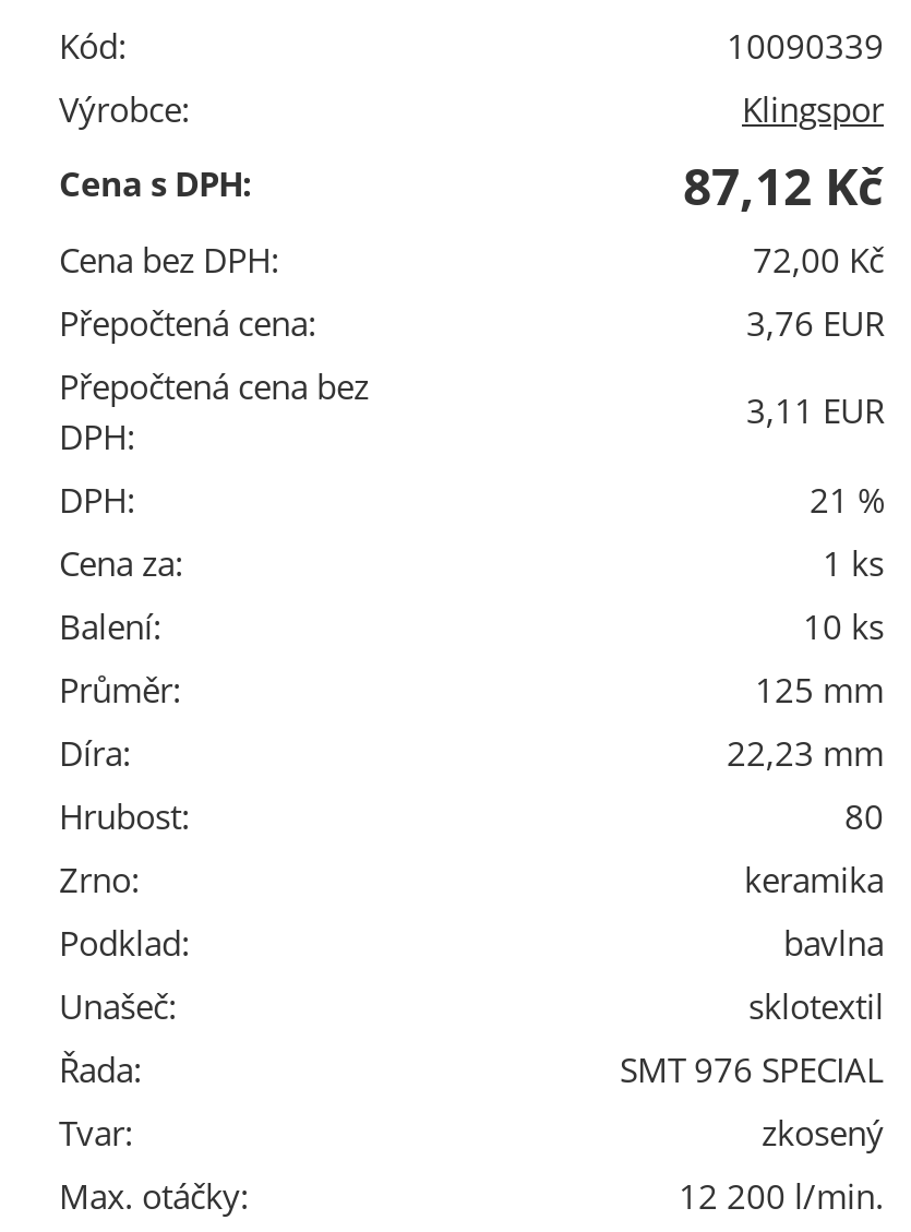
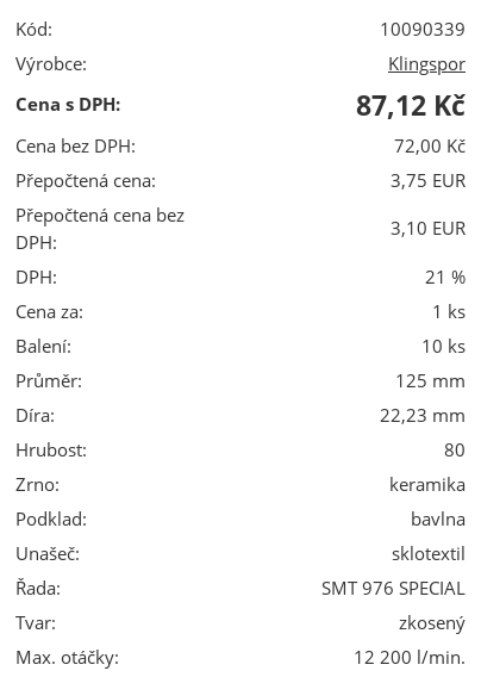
[746,301,884,347] 3,76 EUR -> [391,168,466,193] 3,75 EUR
[746,388,884,434] 3,11 EUR -> [391,215,466,241] 3,10 EUR

